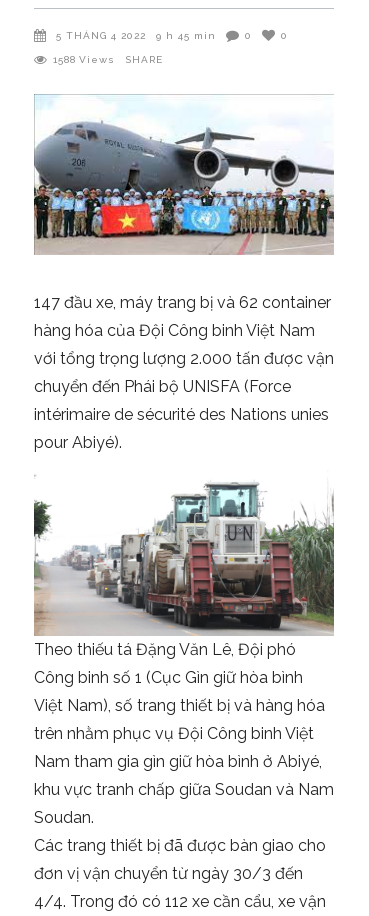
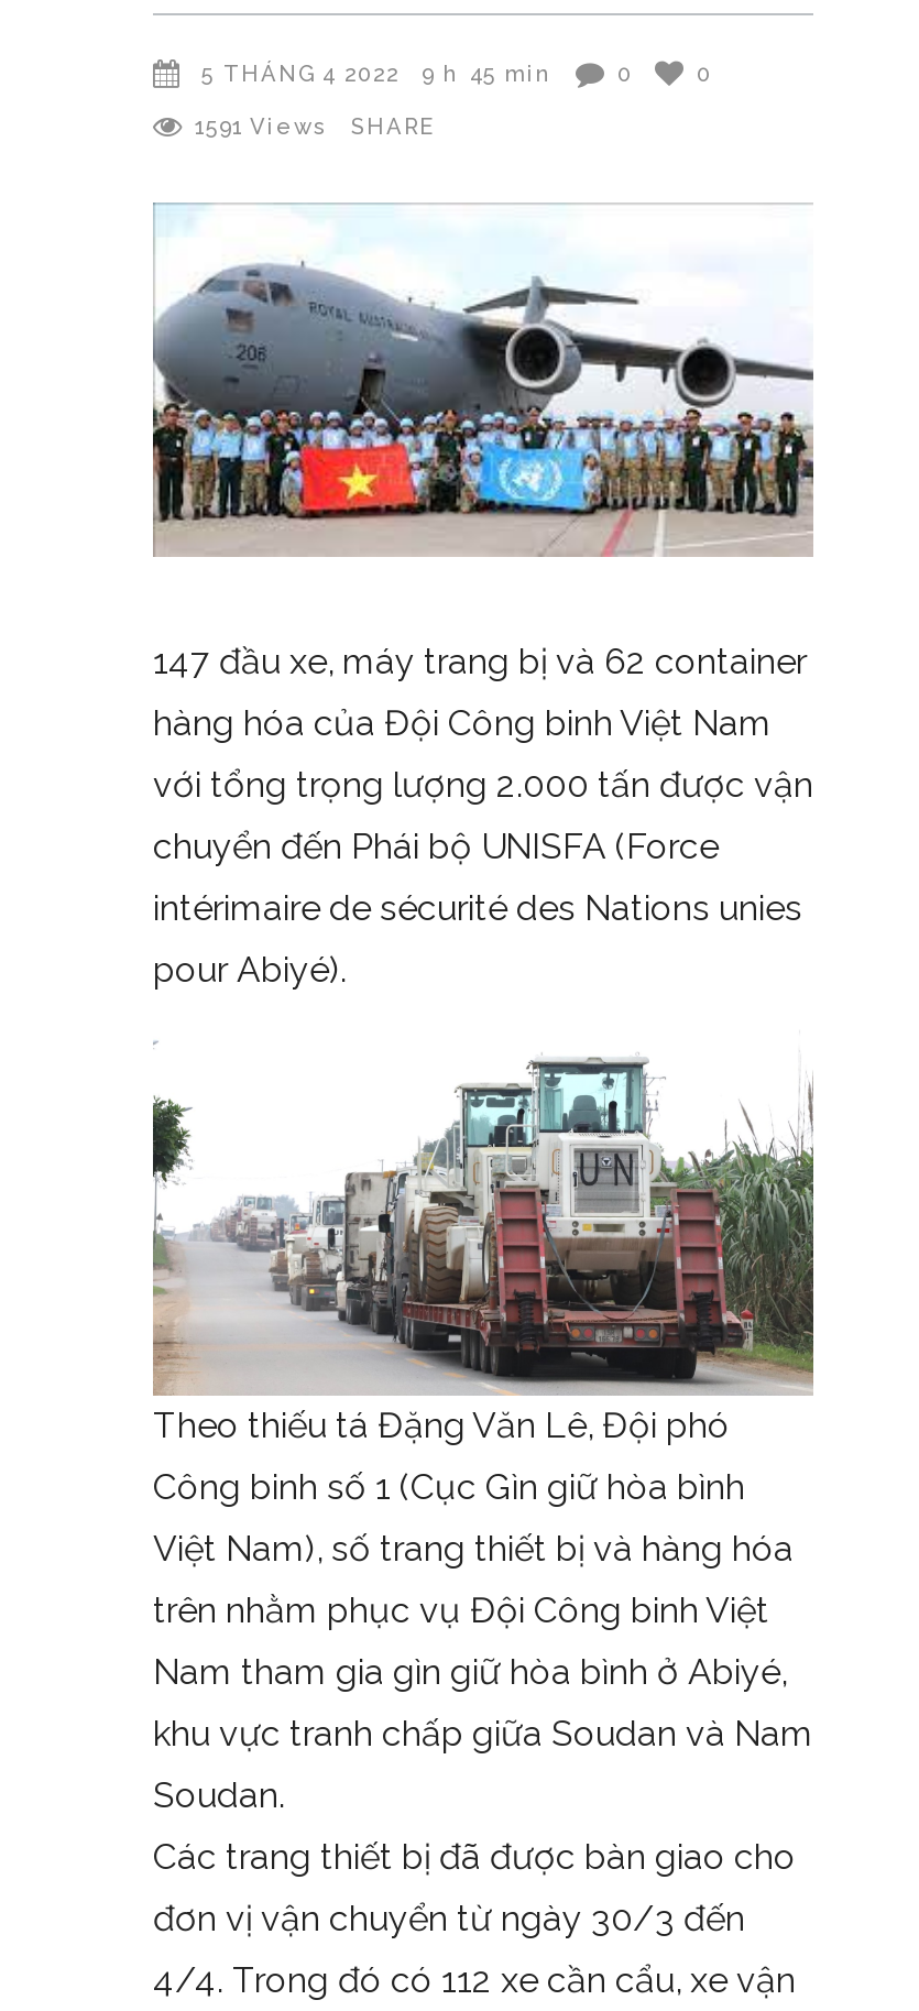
[53,54,163,65] 1588 Views SHARE -> [195,115,435,140] 1591 Views SHARE

